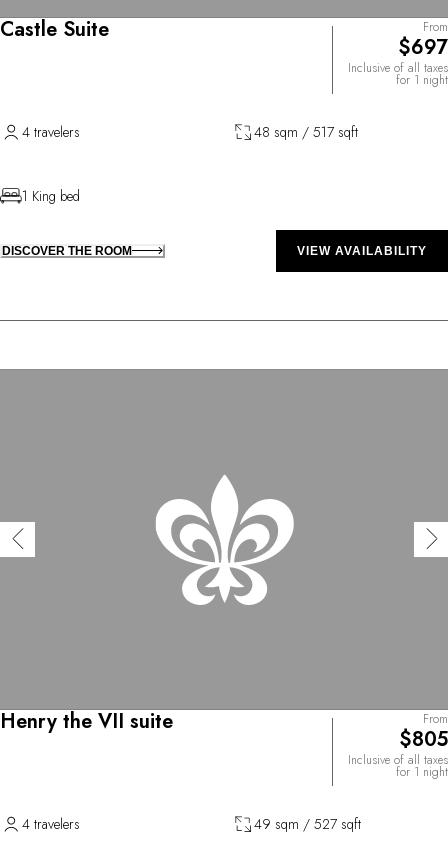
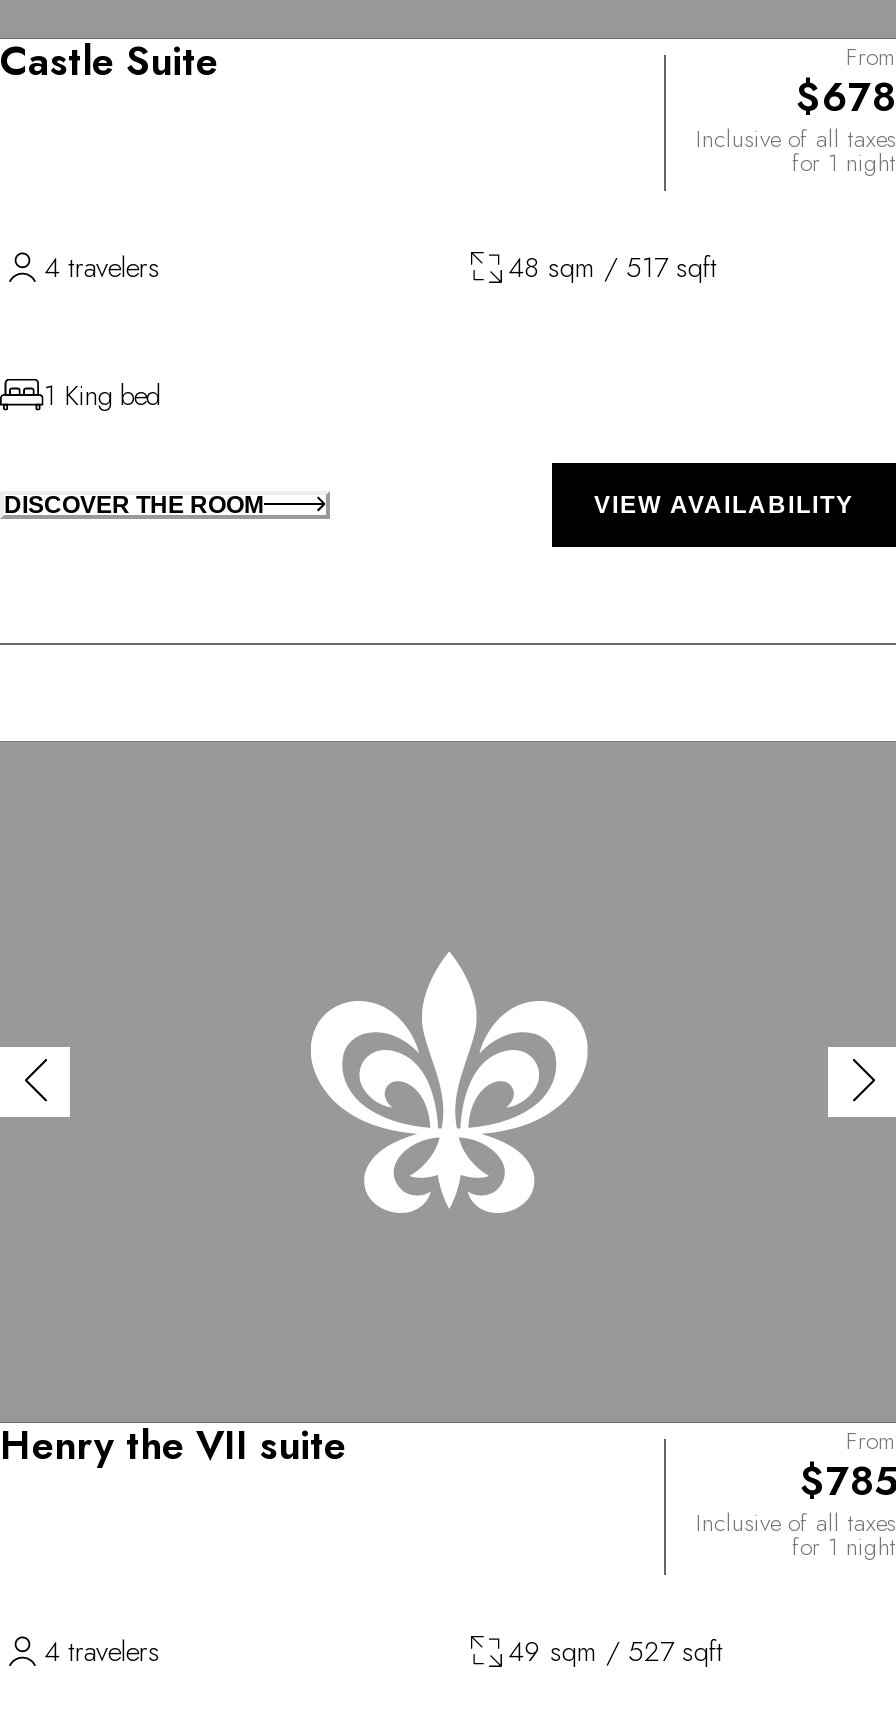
[398,33,448,62] $697 -> [796,69,896,127] $678
[399,725,448,754] $805 -> [800,1452,896,1510] $785

